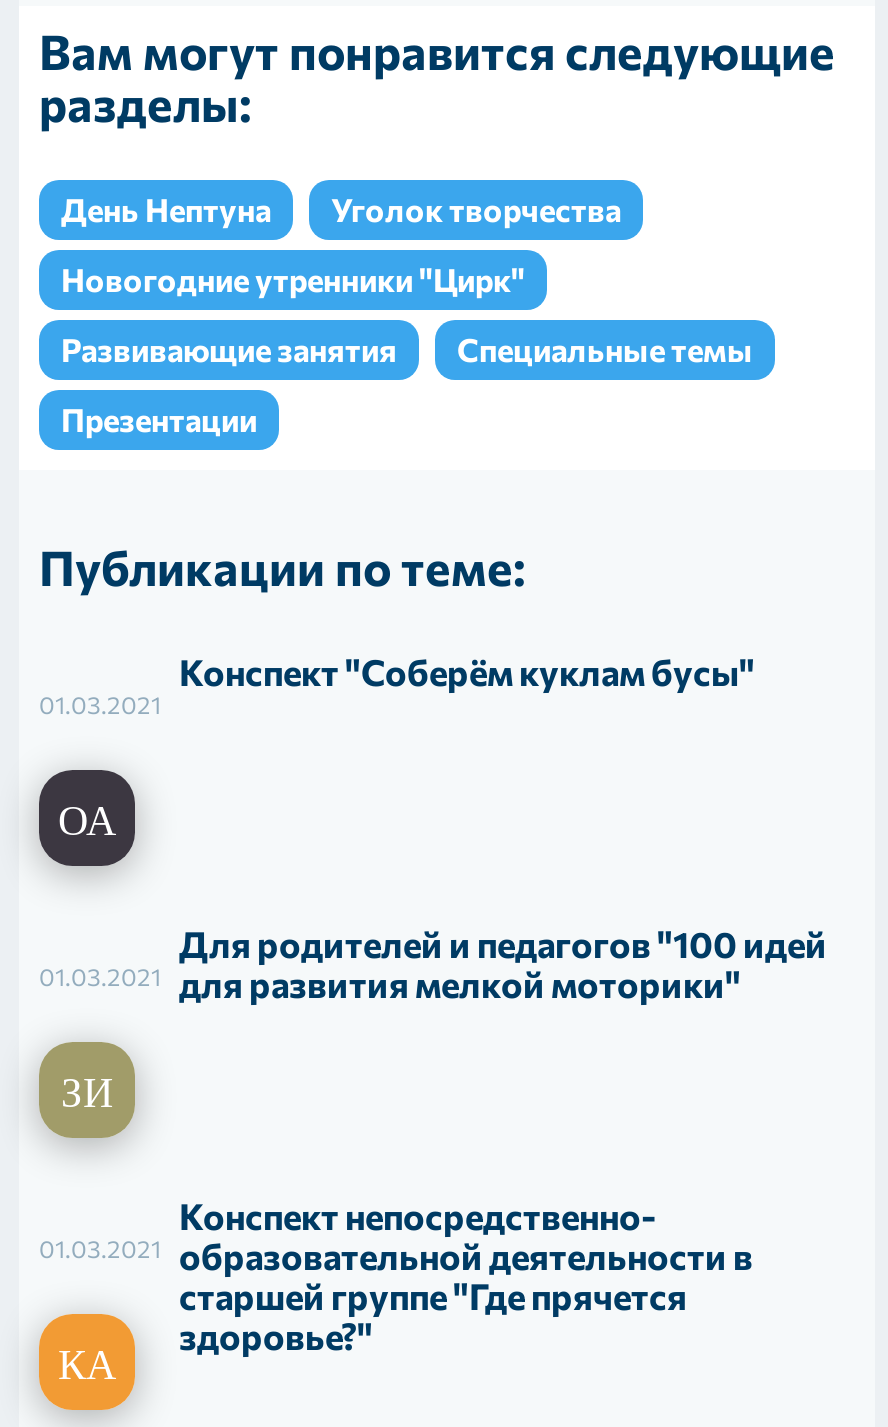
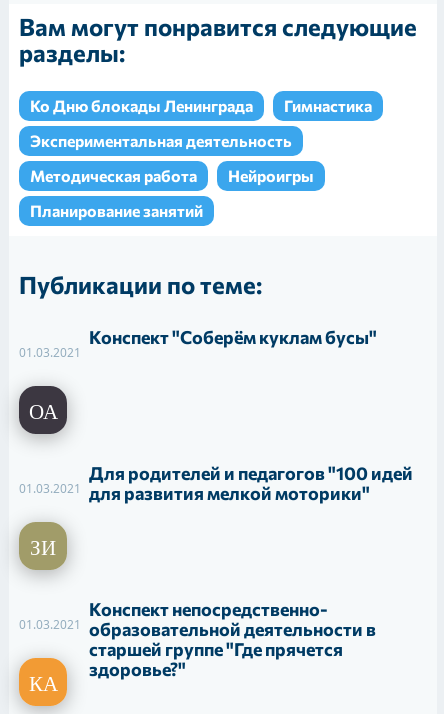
[61,190,621,228] День Нептуна | Уголок творчества -> [30,96,372,115] Ко Дню блокады Ленинграда | Гимнастика
[61,260,525,298] Новогодние утренники "Цирк" -> [30,131,292,150] Экспериментальная деятельность
[61,330,753,368] Развивающие занятия | Специальные темы -> [30,166,314,185] Методическая работа | Нейроигры
[61,400,257,438] Презентации -> [30,201,203,220] Планирование занятий

